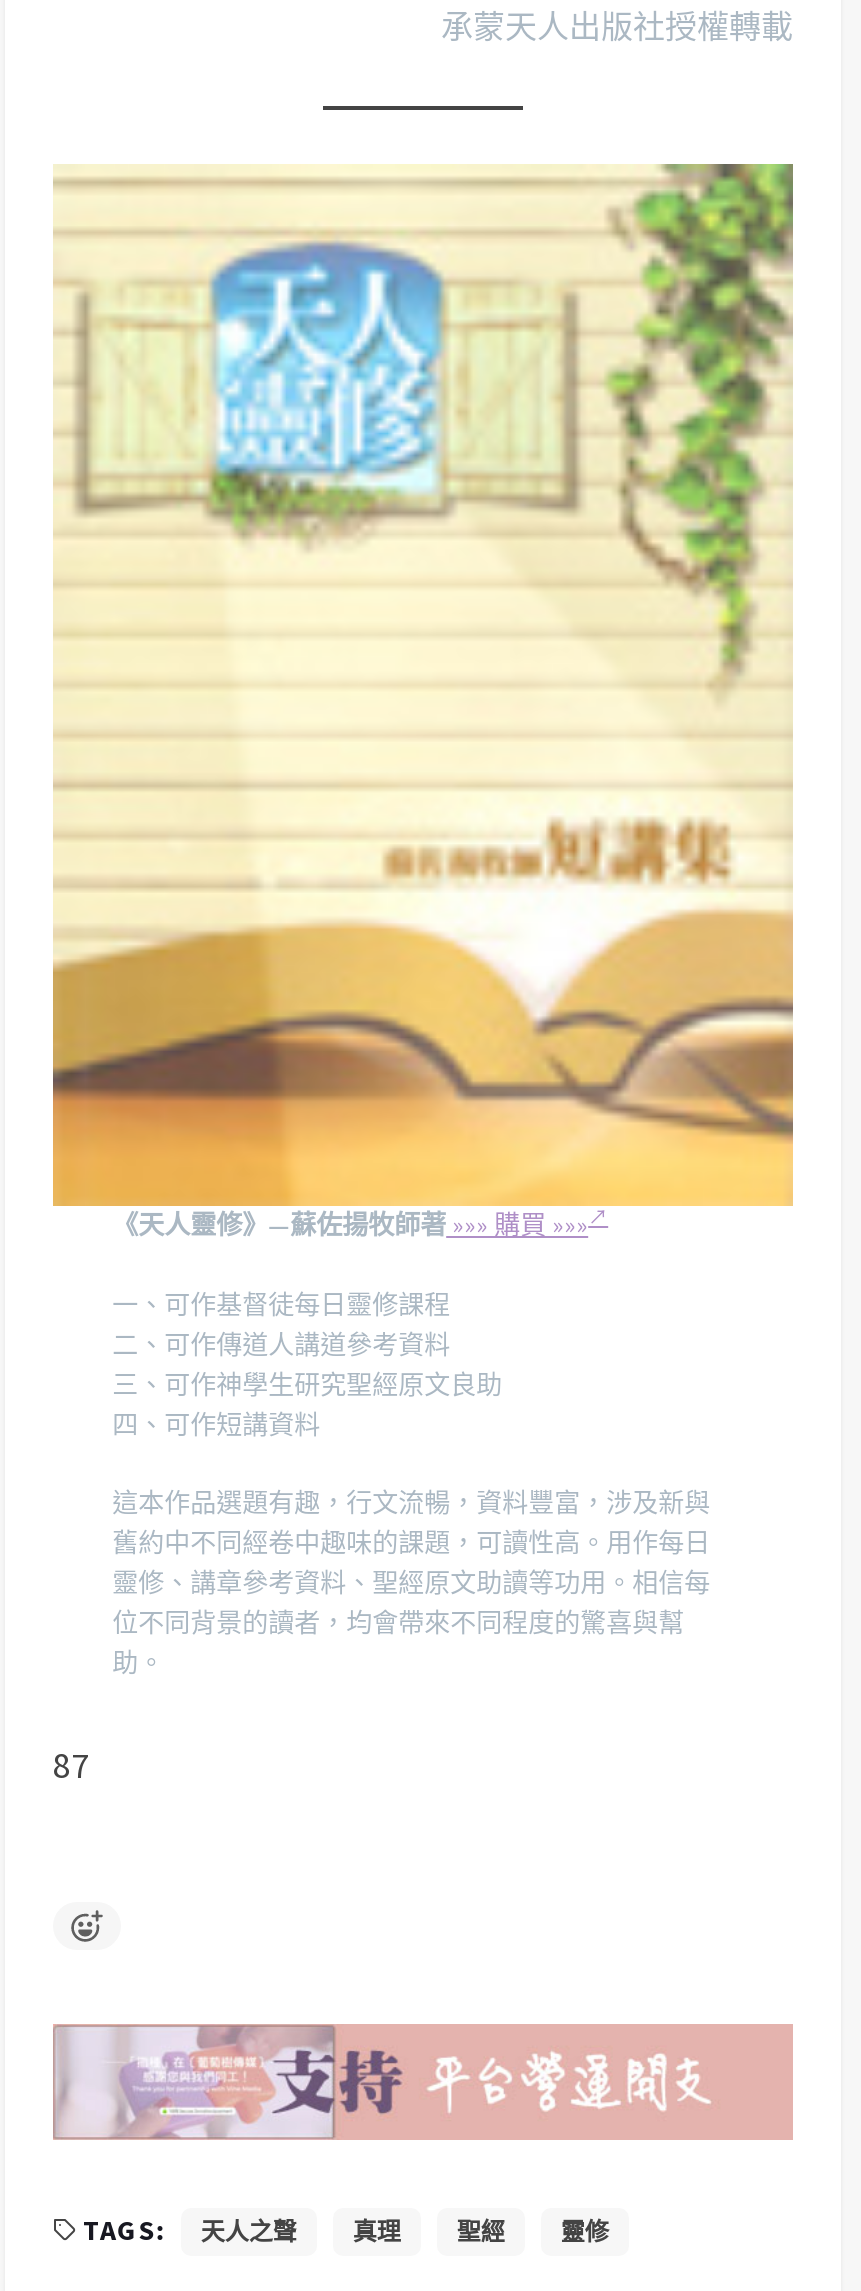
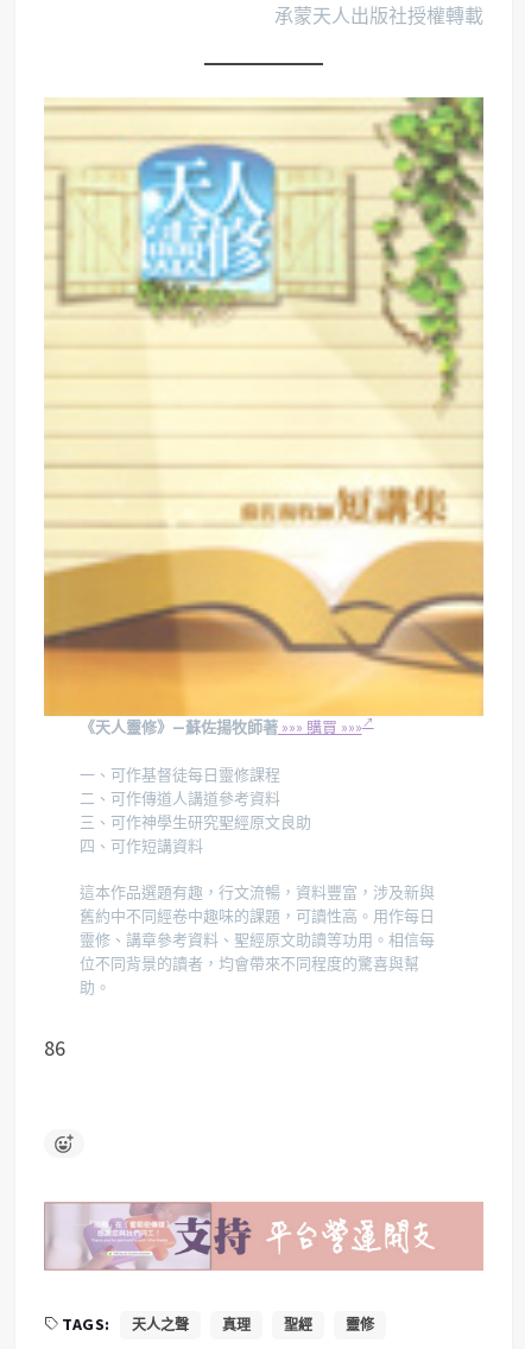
[53,1743,89,1789] 87 -> [44,1035,65,1062] 86

